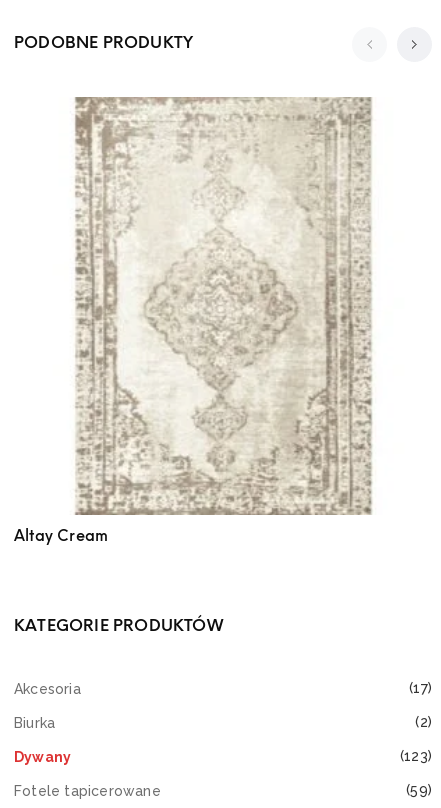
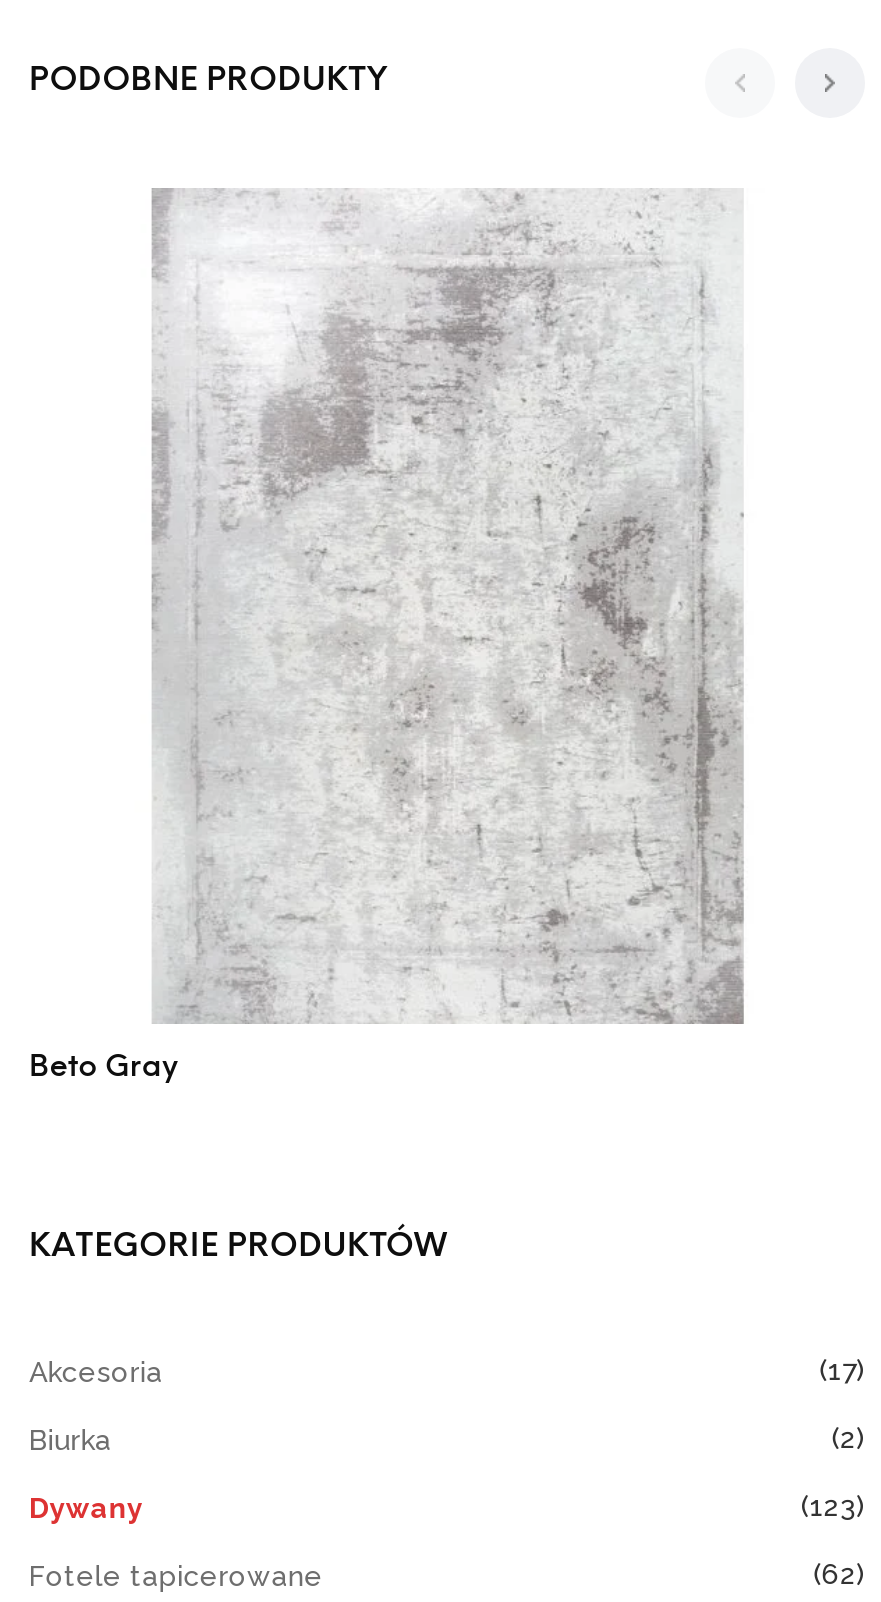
[14,96,373,545] [image] | Altay Cream -> [29,186,745,1084] [image] | Beto Gray
[406,782,432,798] (59) -> [813,1558,865,1590] (62)

